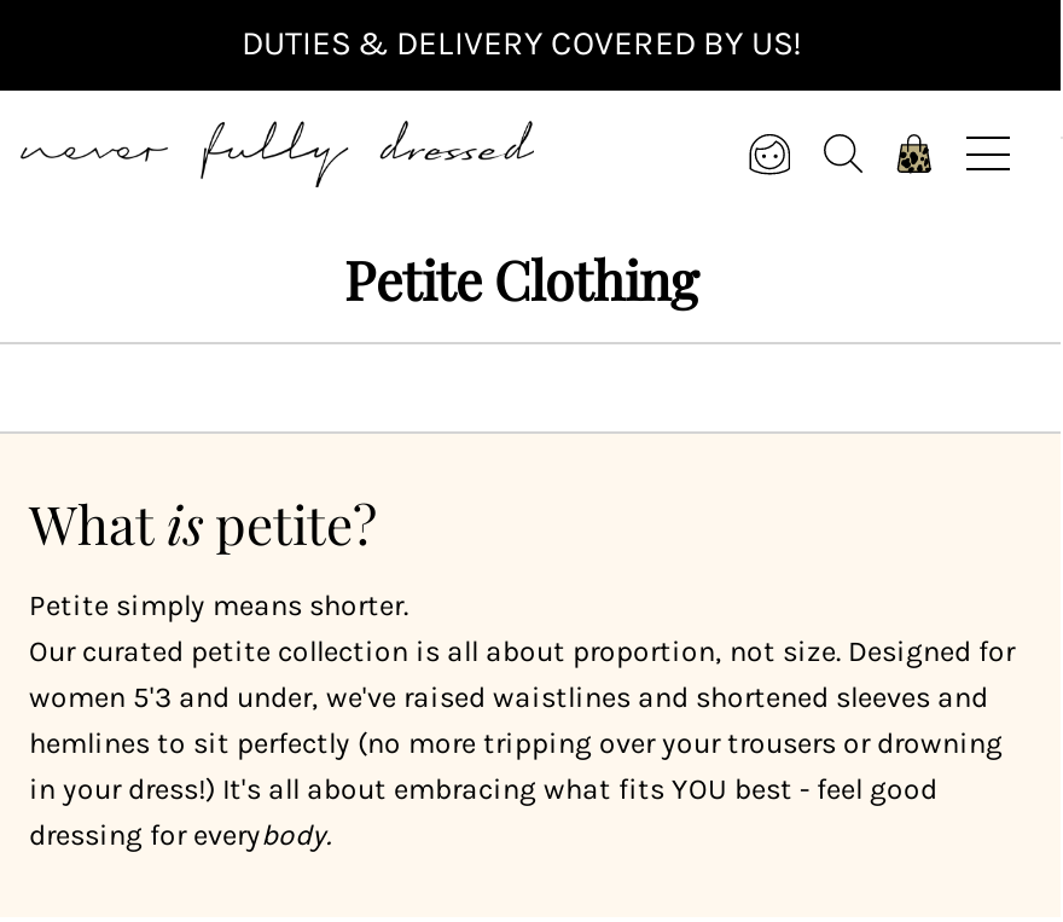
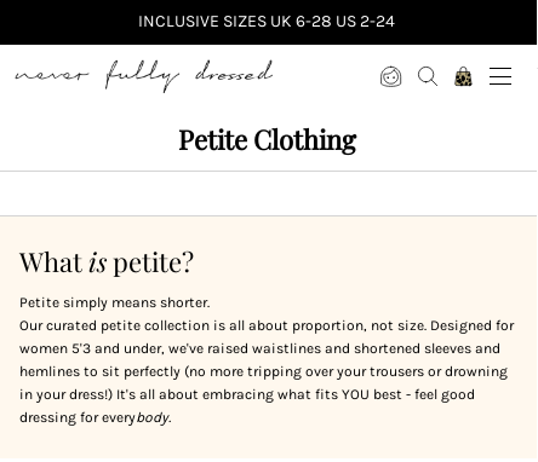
[242,23,802,64] DUTIES & DELIVERY COVERED BY US! -> [138,11,395,31] INCLUSIVE SIZES UK 6-28 US 2-24

